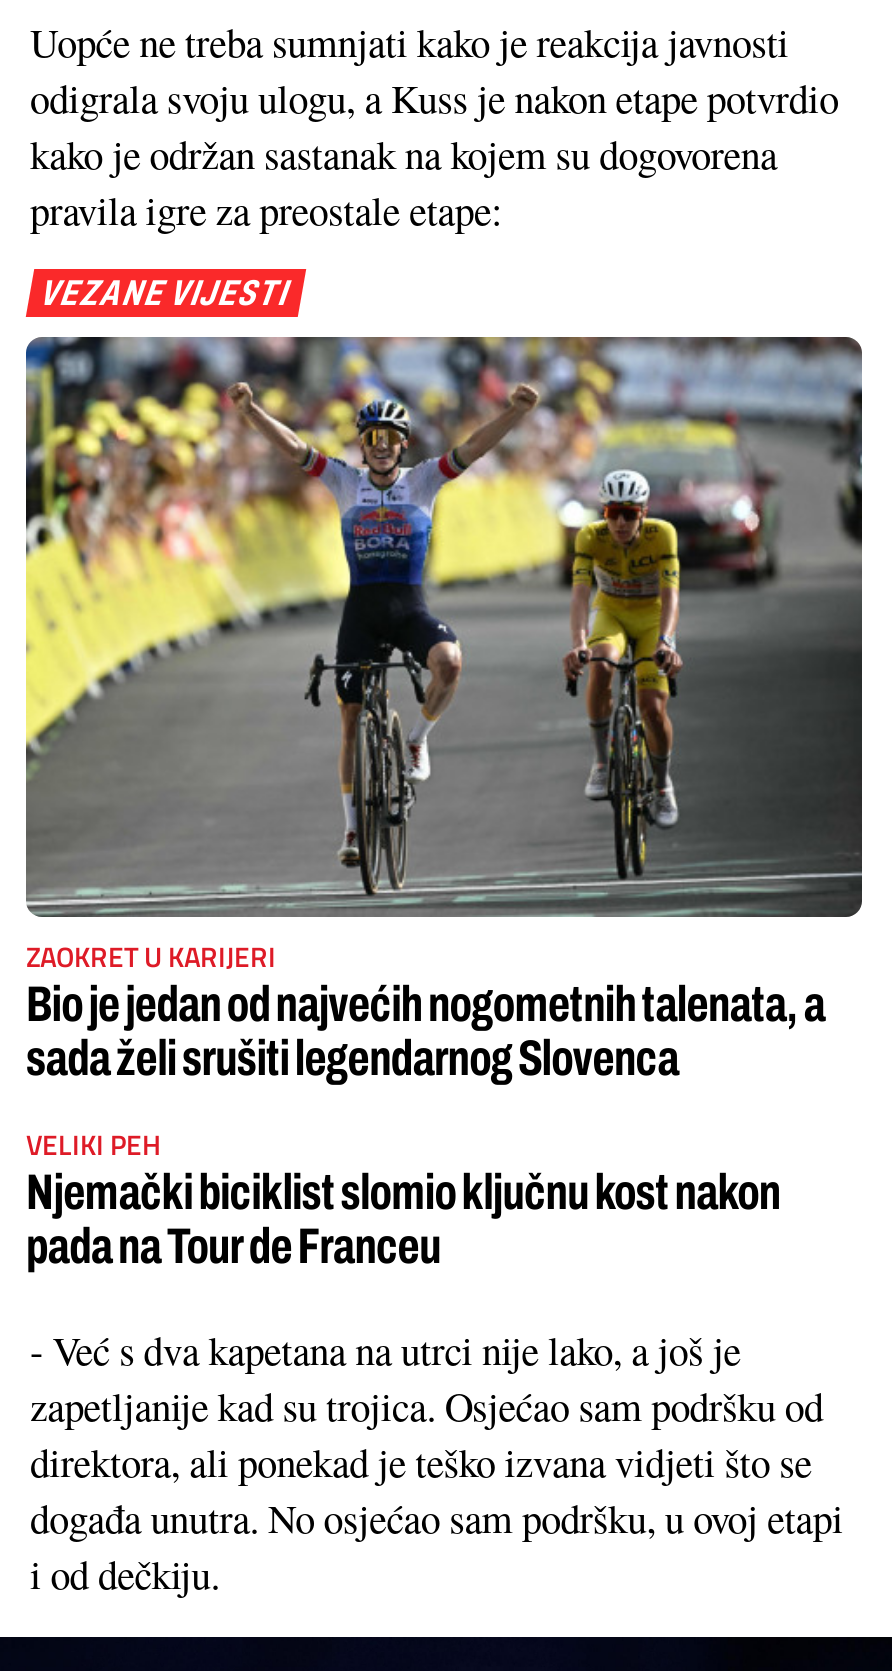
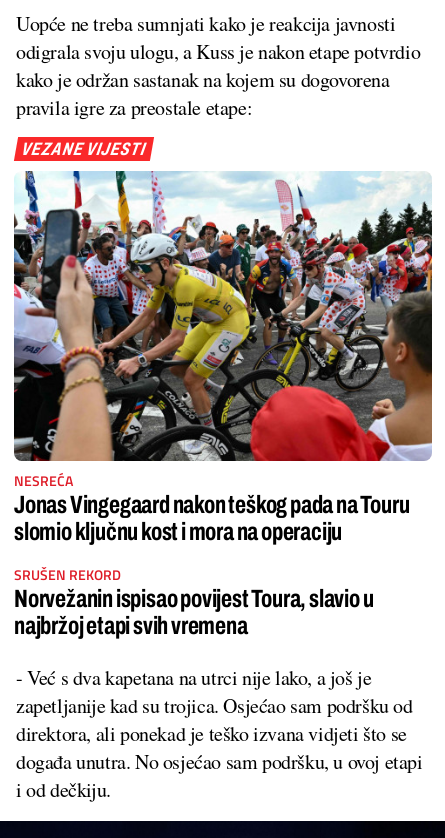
[24,335,864,1085] [image] | ZAOKRET U KARIJERI | Bio je jedan od najvećih nogometnih talenata, a | sada želi srušiti legendarnog Slovenca -> [13,170,433,545] [image] | NESREĆA | Jonas Vingegaard nakon teškog pada na Touru | slomio ključnu kost i mora na operaciju
[26,1123,780,1273] VELIKI PEH | Njemački biciklist slomio ključnu kost nakon | pada na Tour de Franceu -> [14,564,373,639] SRUŠEN REKORD | Norvežanin ispisao povijest Toura, slavio u | najbržoj etapi svih vremena

